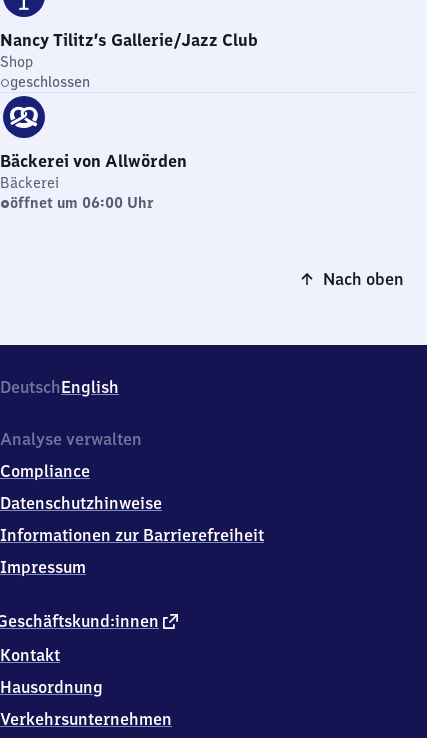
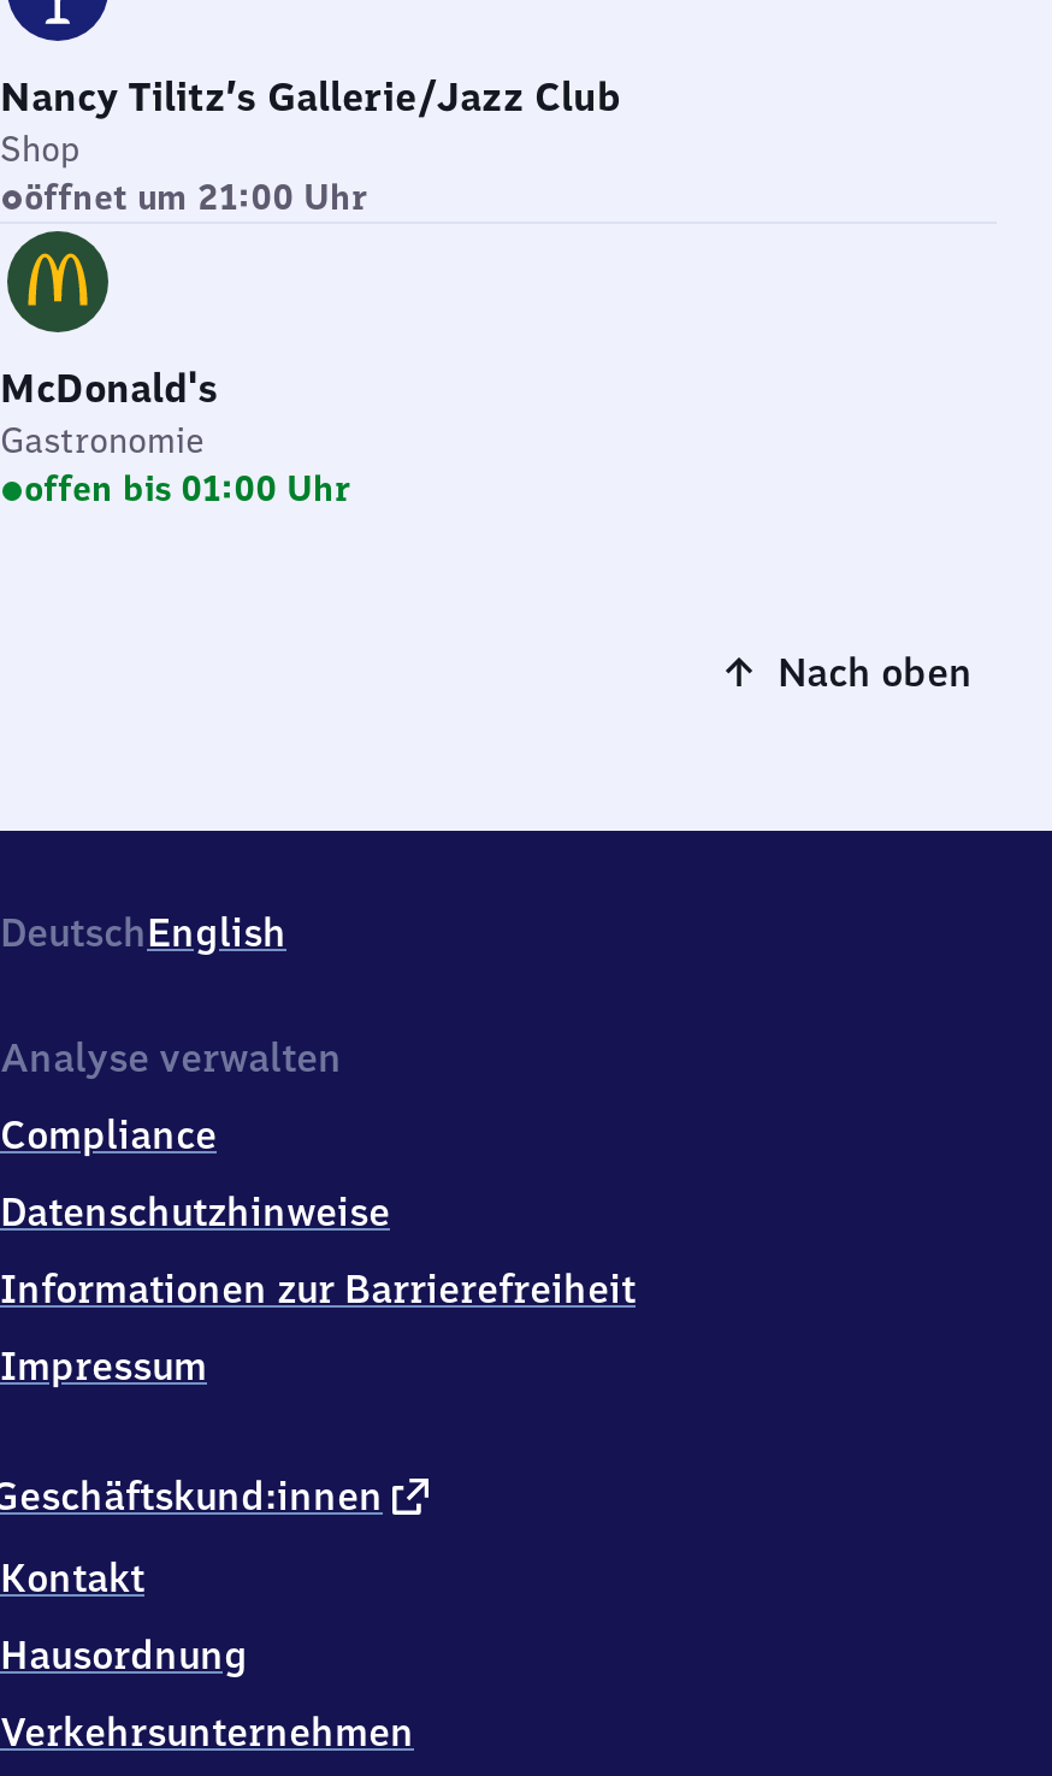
[10,73,90,91] geschlossen -> [24,176,368,219] öffnet um 21:00 Uhr
[0,99,187,212] [image] | Bäckerei von Allwörden | Bäckerei | öffnet um 06:00 Uhr -> [0,238,351,511] [image] | McDonald's | Gastronomie | offen bis 01:00 Uhr

